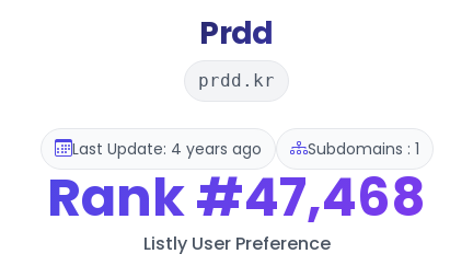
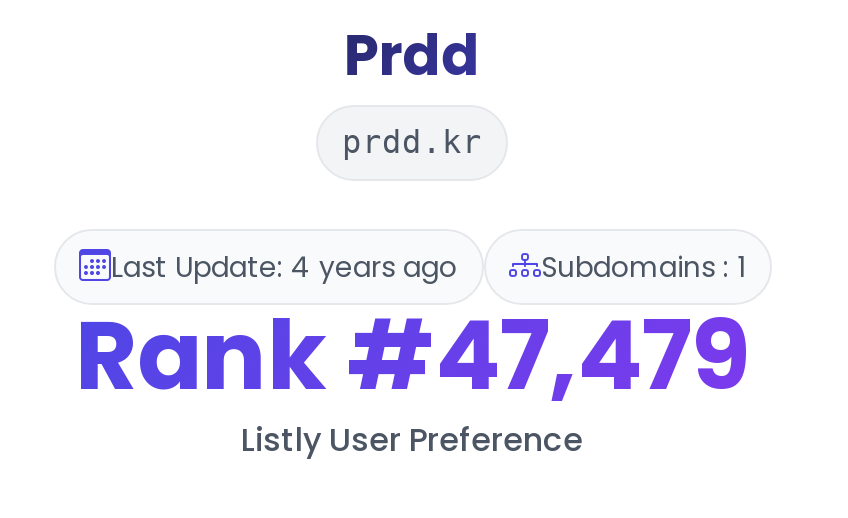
[47,161,426,234] Rank #47,468 -> [75,289,749,423] Rank #47,479

